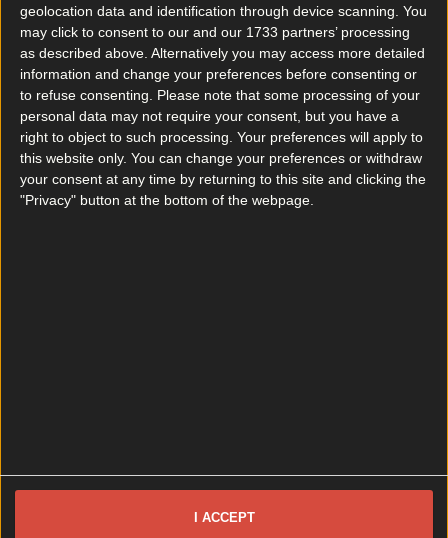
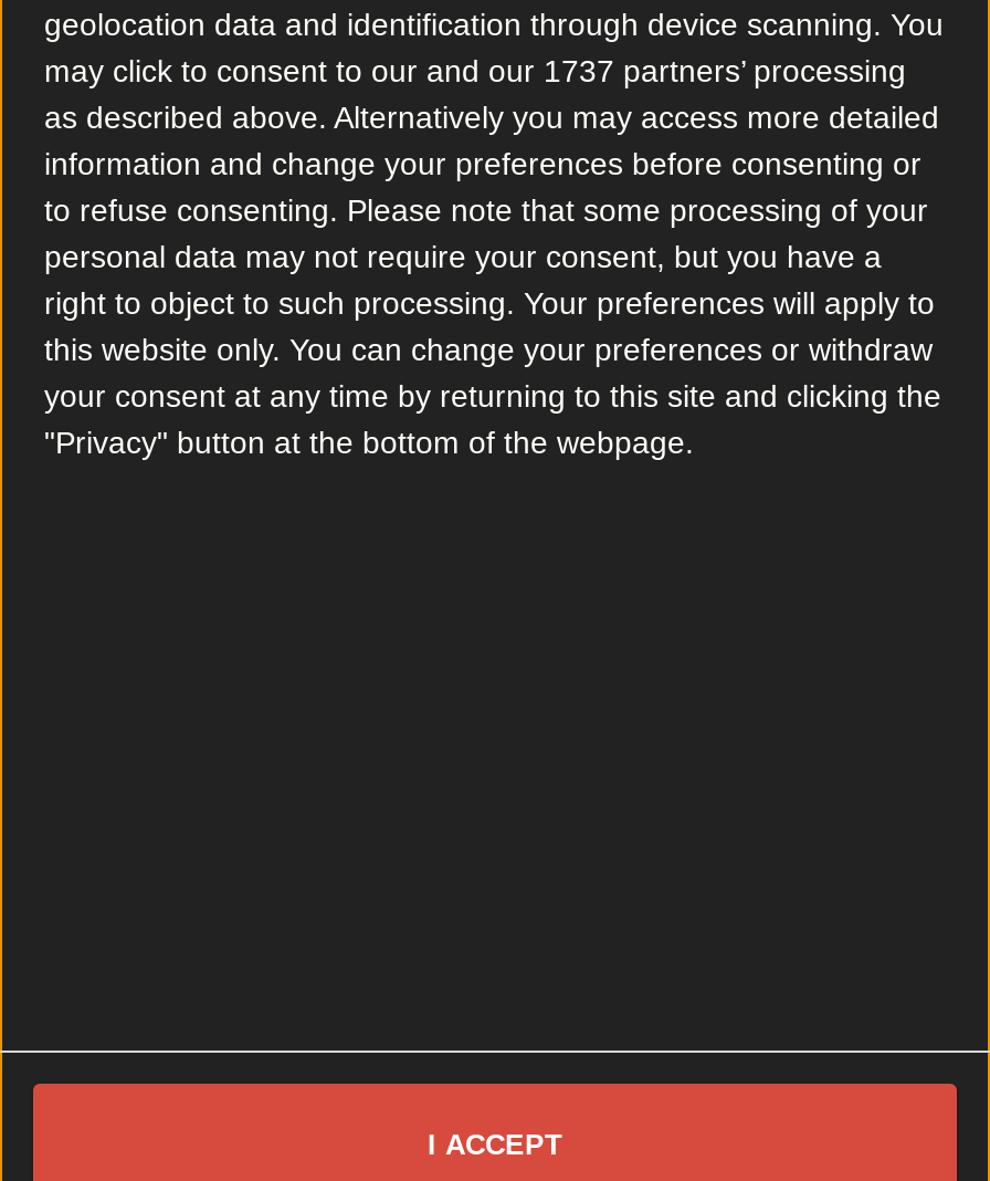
[20,24,410,40] may click to consent to our and our 1733 partners’ processing -> [44,53,906,88] may click to consent to our and our 1737 partners’ processing

